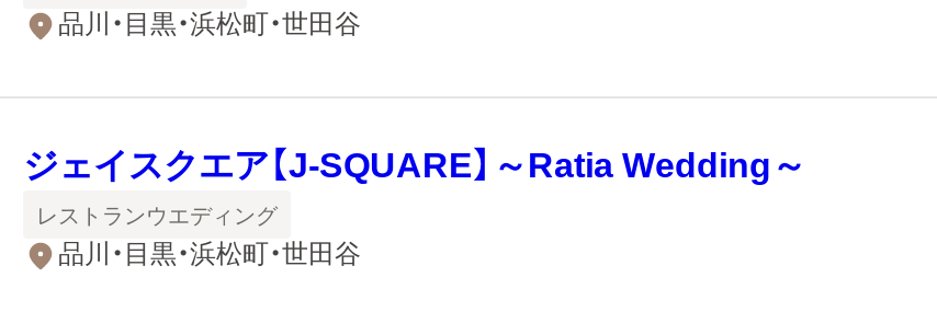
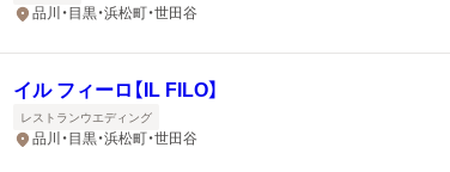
[23,147,806,184] ジェイスクエア【J‐SQUARE】～Ratia Wedding～ -> [13,80,219,100] イル フィーロ【IL FILO】

